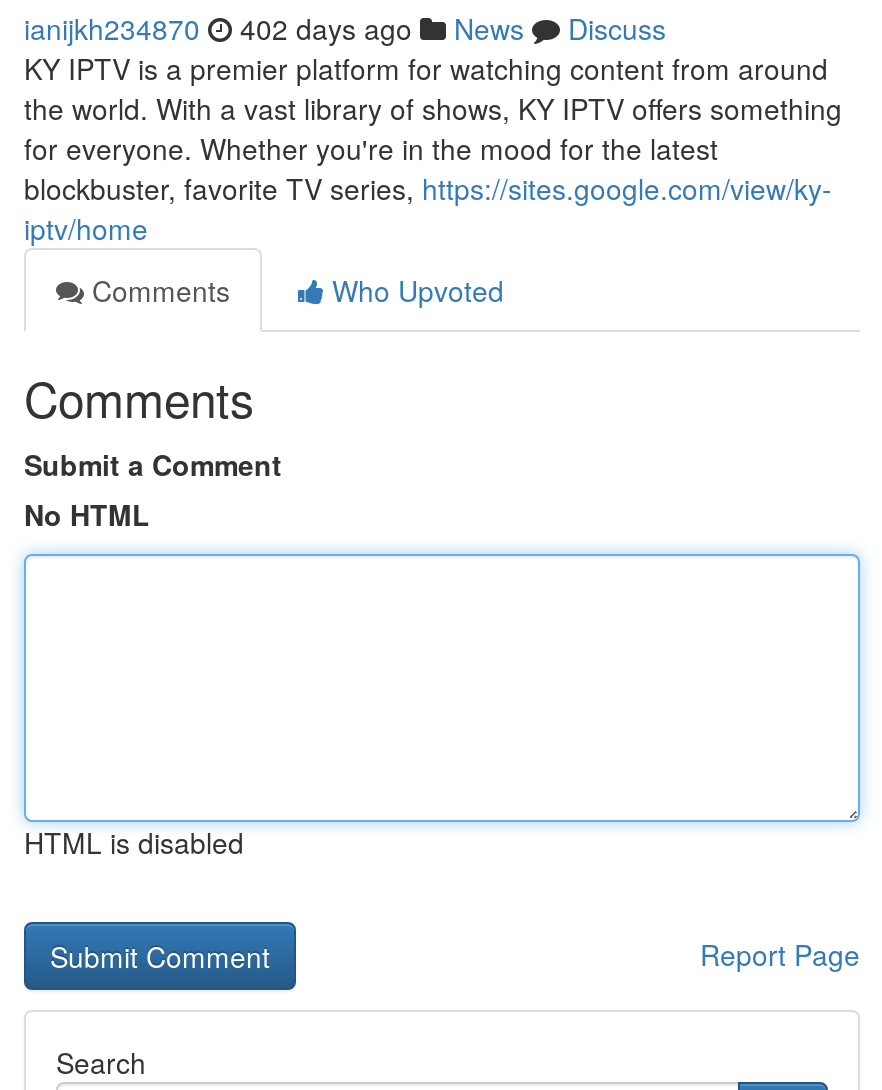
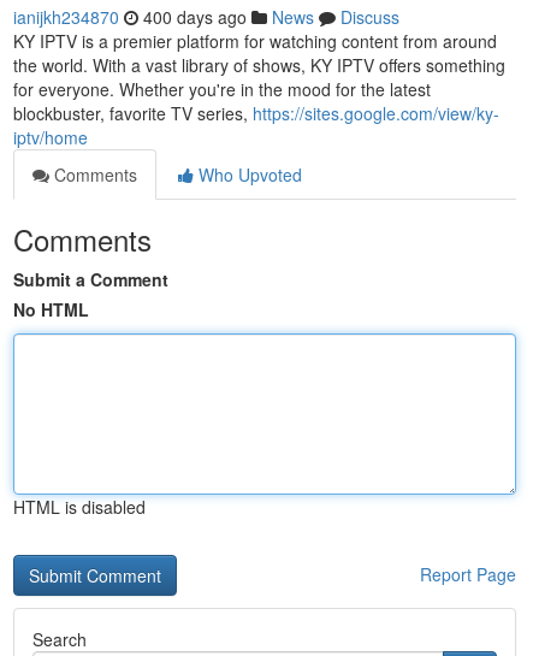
[24,8,666,48] ianijkh234870 402 days ago News Discuss -> [13,5,399,29] ianijkh234870 400 days ago News Discuss

